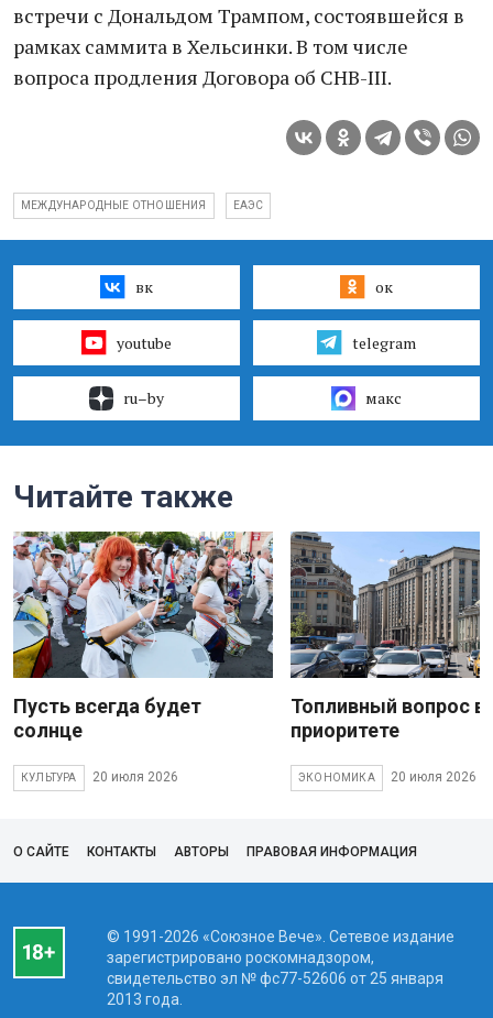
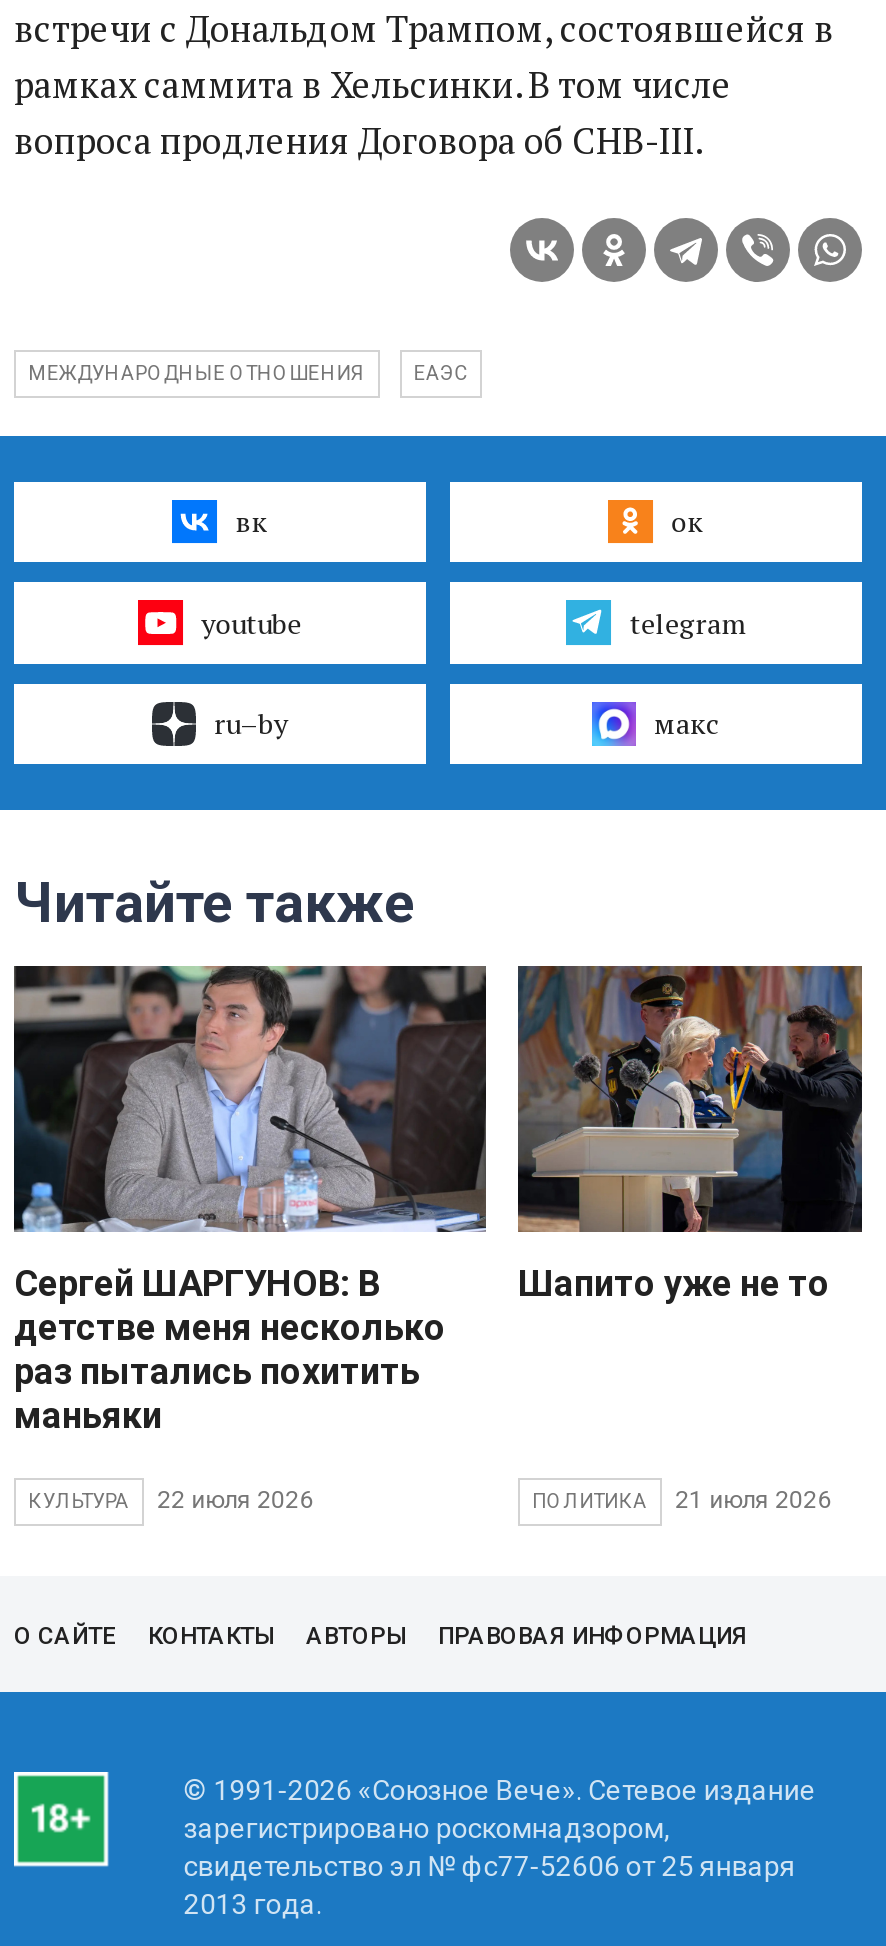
[13,530,273,742] [image] | Пусть всегда будет | солнце -> [12,964,488,1436] [image] | Сергей ШАРГУНОВ: В | детстве меня несколько | раз пытались похитить | маньяки
[291,530,480,642] [image] -> [518,964,864,1234] [image]
[291,694,485,742] Топливный вопрос в | приоритете -> [518,1262,830,1304] Шапито уже не то
[21,770,178,785] КУЛЬТУРА 20 июля 2026 -> [28,1487,313,1515] КУЛЬТУРА 22 июля 2026
[298,770,476,785] ЭКОНОМИКА | 20 июля 2026 -> [532,1487,831,1515] ПОЛИТИКА | 21 июля 2026

